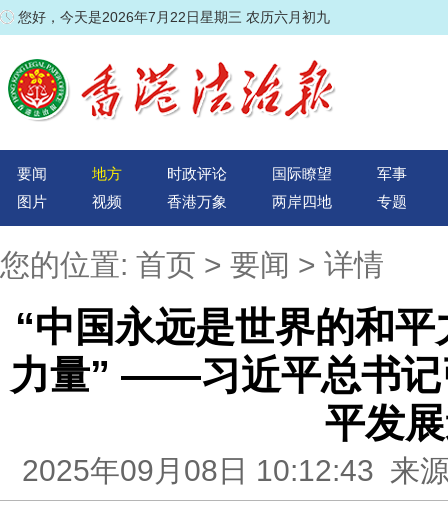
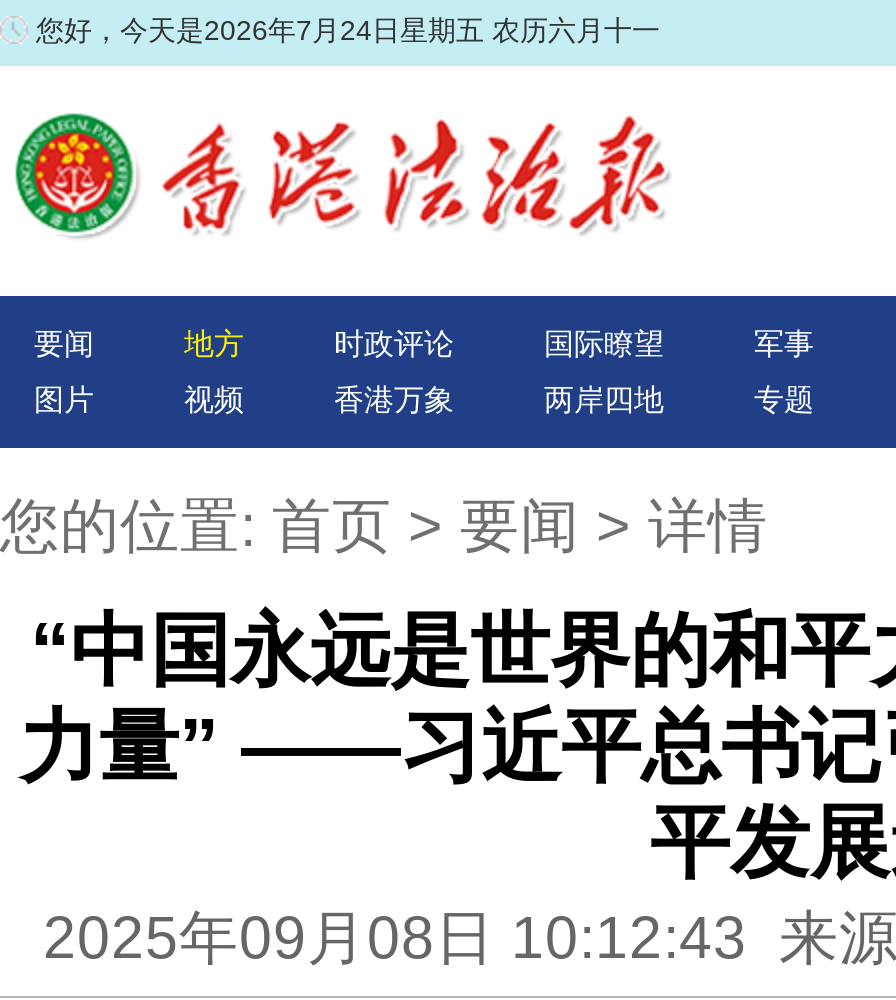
[18,9,330,25] 您好，今天是2026年7月22日星期三 农历六月初九 -> [36,14,660,46] 您好，今天是2026年7月24日星期五 农历六月十一

